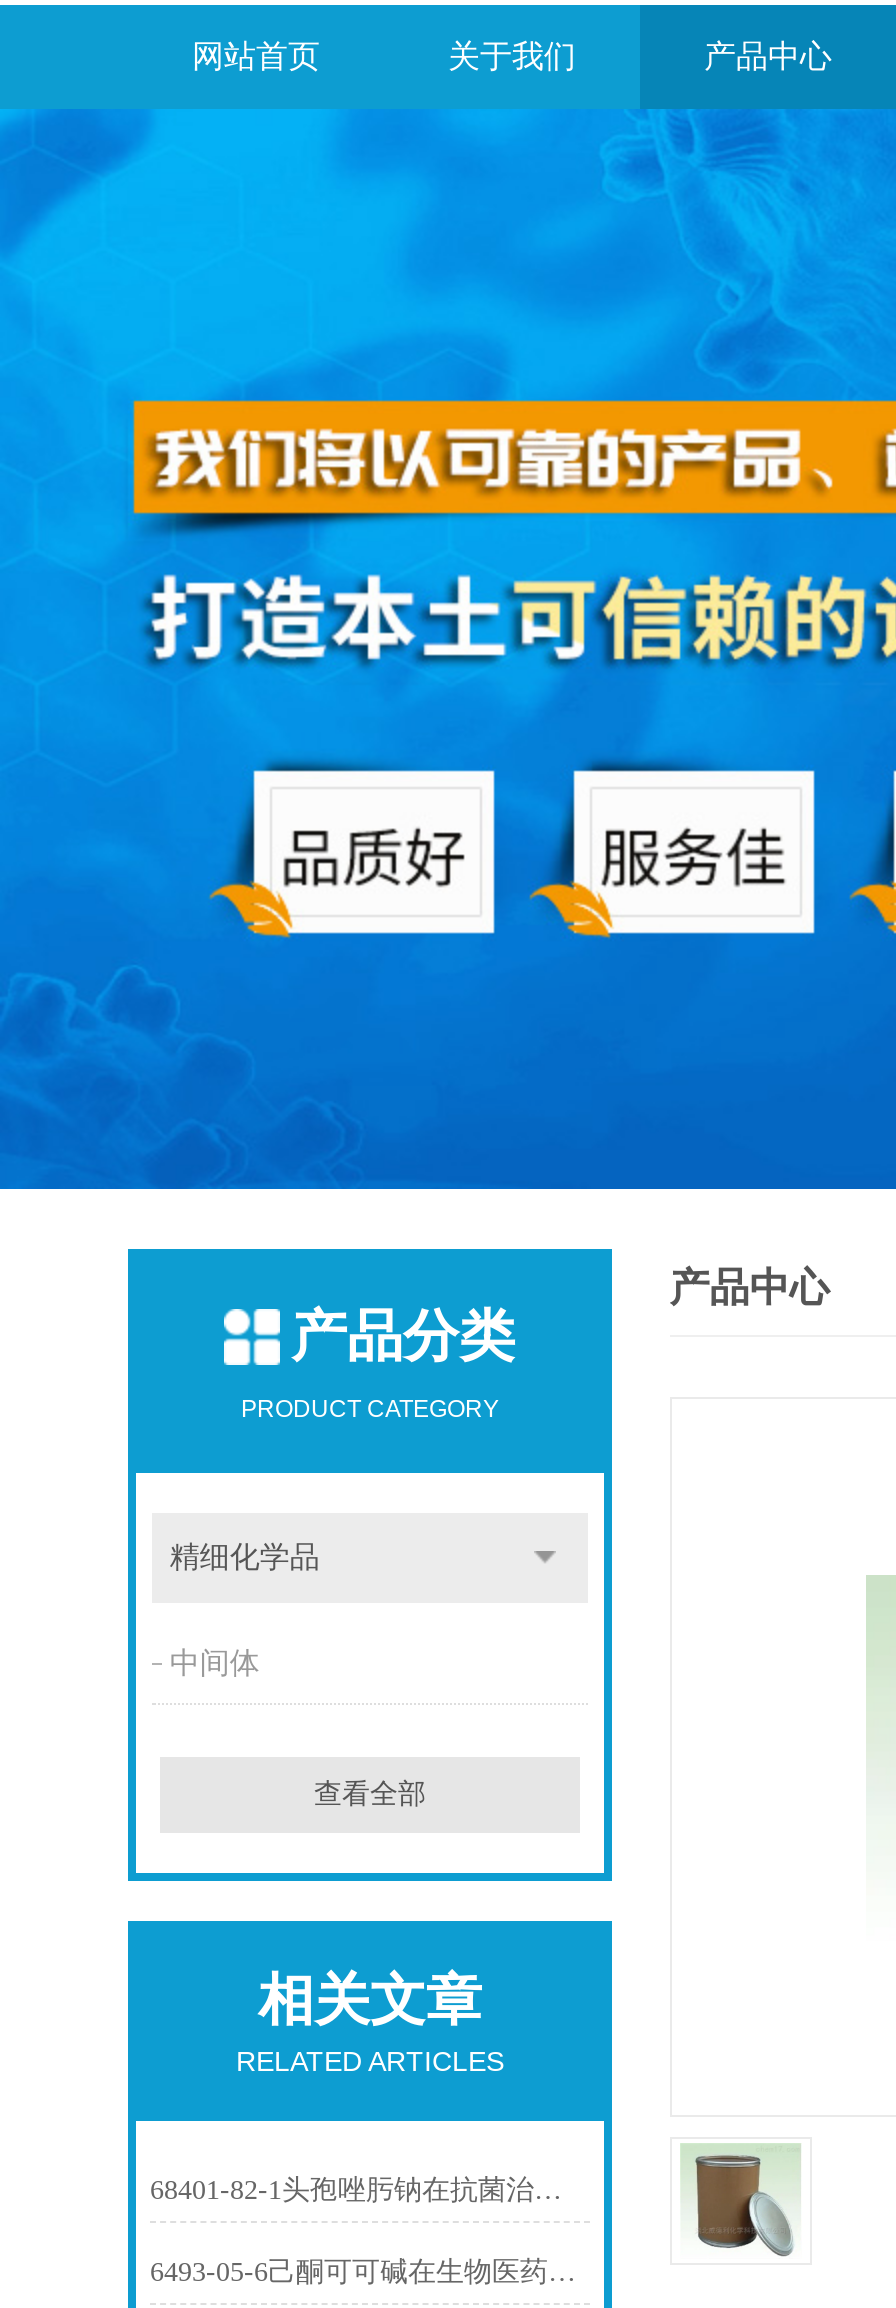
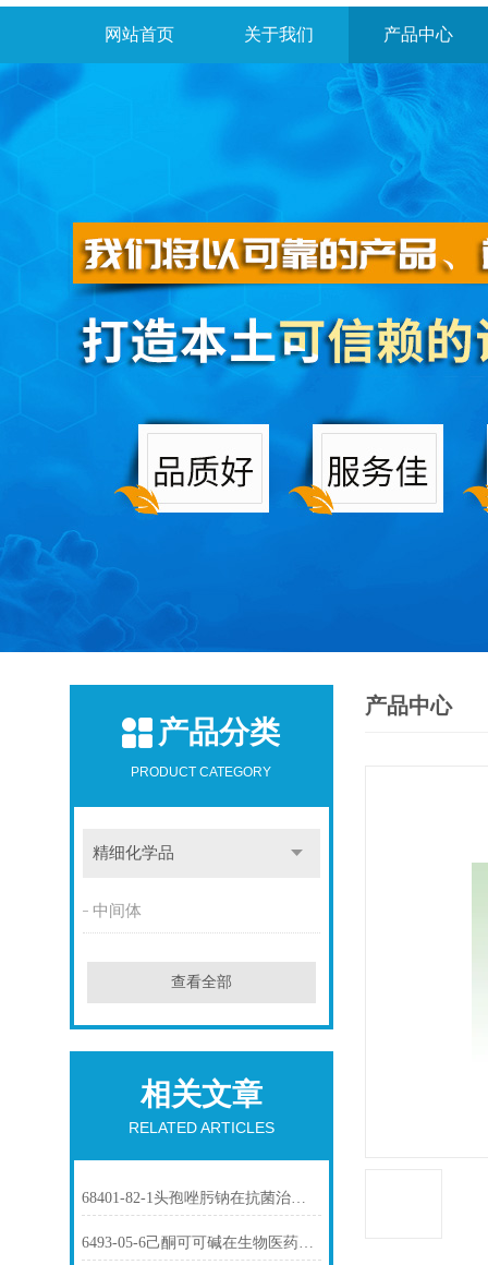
[680,2143,800,2257] [image] -> none

